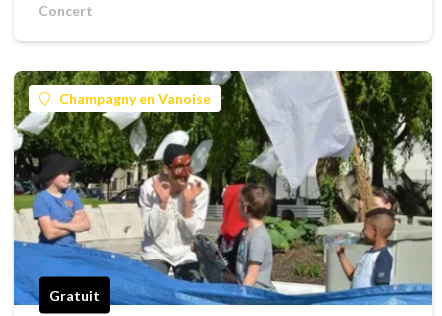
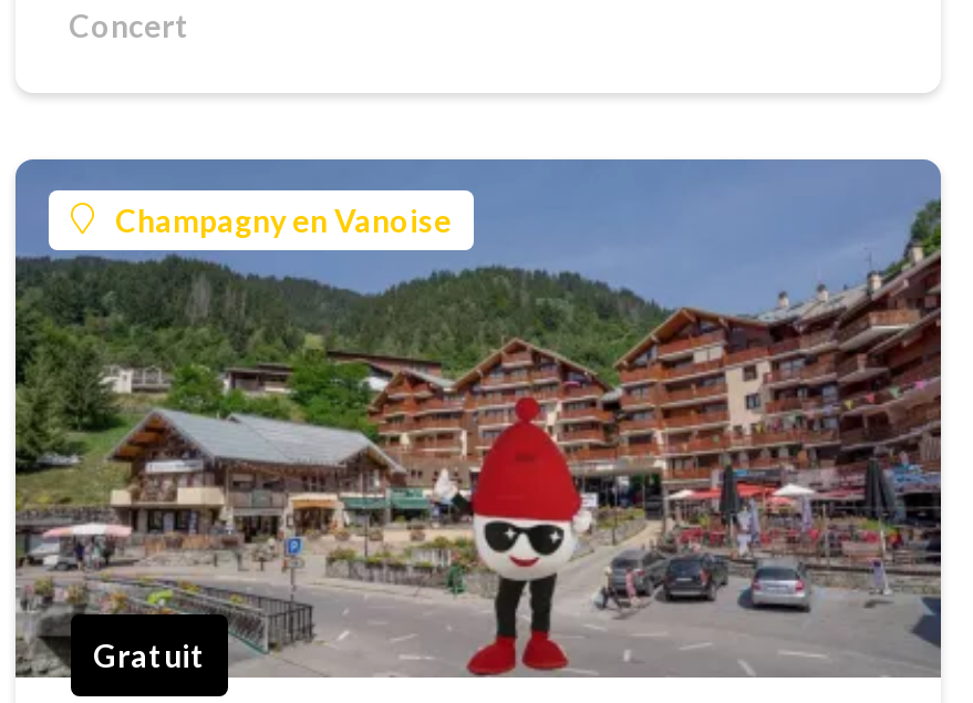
[13,70,433,306] [image] -> [13,157,943,680] [image]

